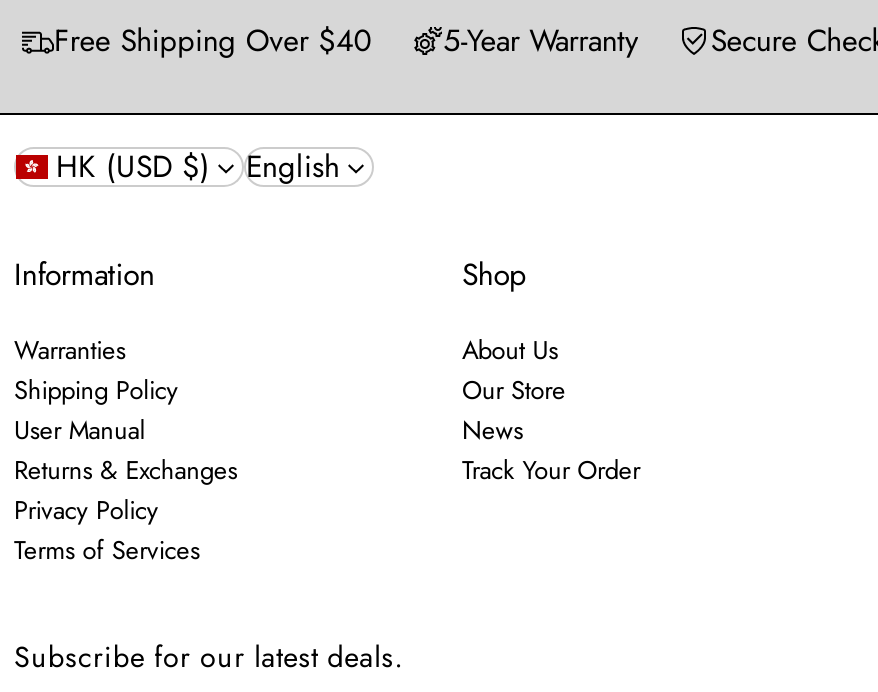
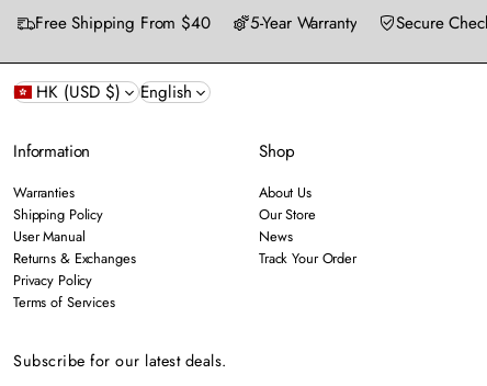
[54,20,371,64] Free Shipping Over $40 -> [35,11,210,36] Free Shipping From $40

